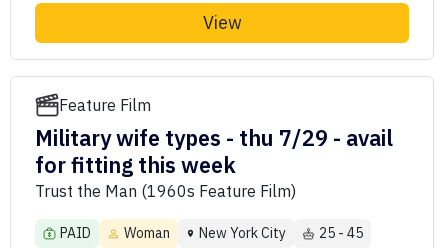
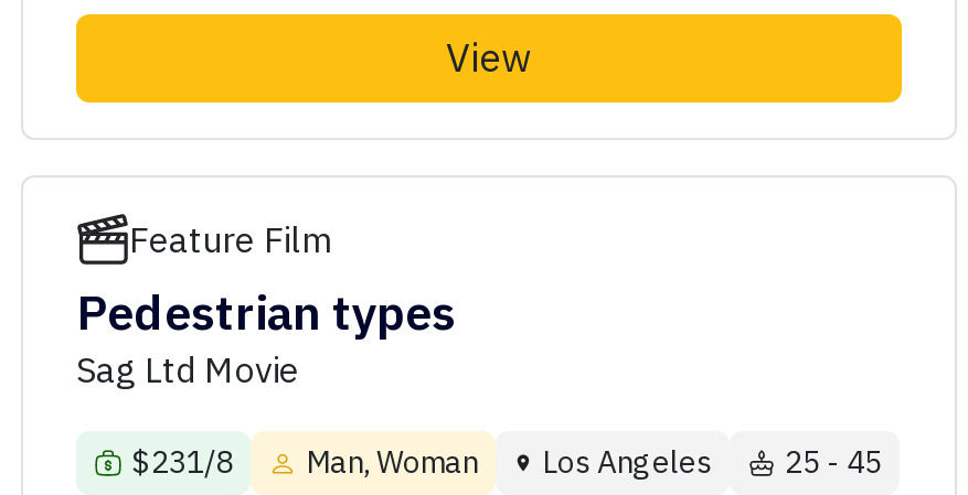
[35,124,393,201] Military wife types - thu 7/29 - avail | for fitting this week | Trust the Man (1960s Feature Film) -> [76,282,456,392] Pedestrian types | Sag Ltd Movie
[60,224,286,242] PAID | Woman | New York City -> [131,443,712,482] $231/8 | Man, Woman | Los Angeles

